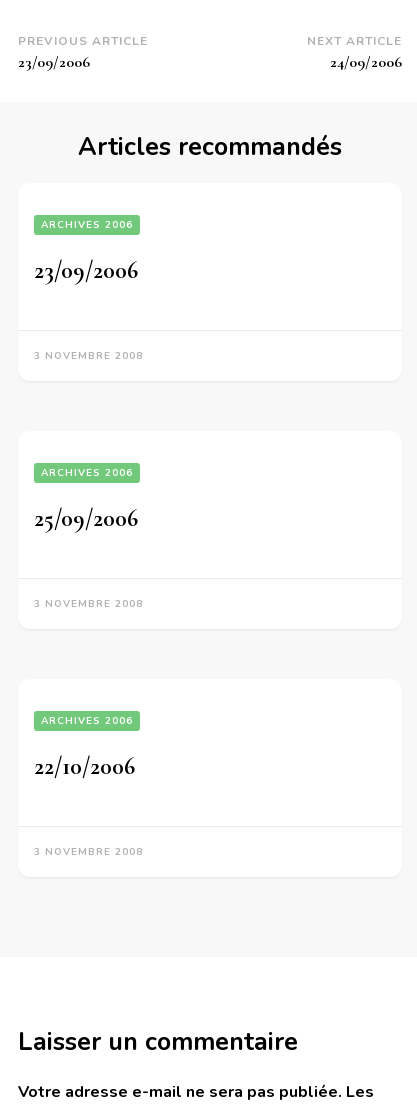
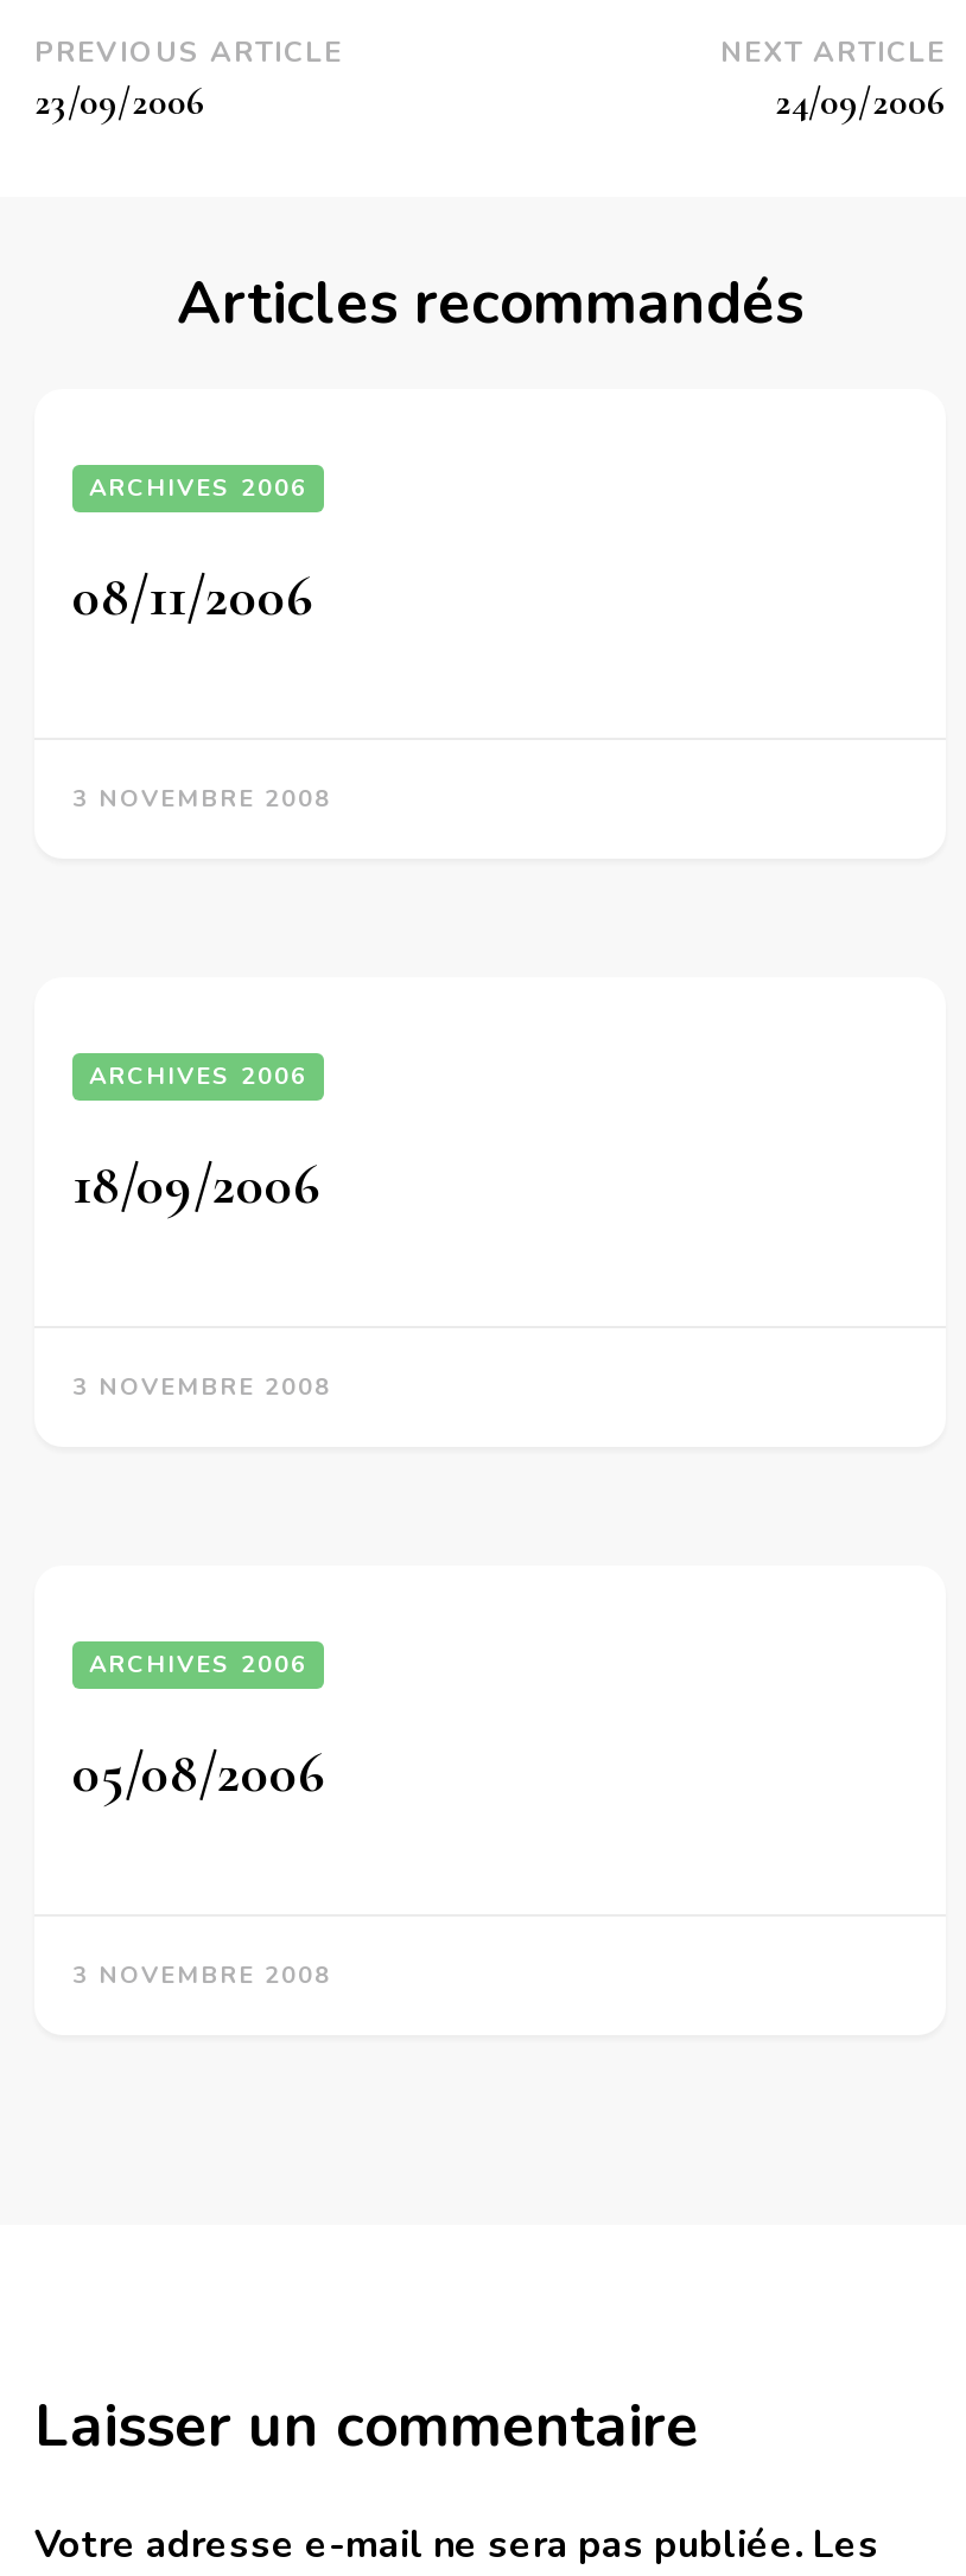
[34,256,138,285] 23/09/2006 -> [72,561,312,630] 08/11/2006
[34,504,138,533] 25/09/2006 -> [72,1149,319,1218] 18/09/2006
[34,752,135,781] 22/10/2006 -> [72,1738,324,1807] 05/08/2006

